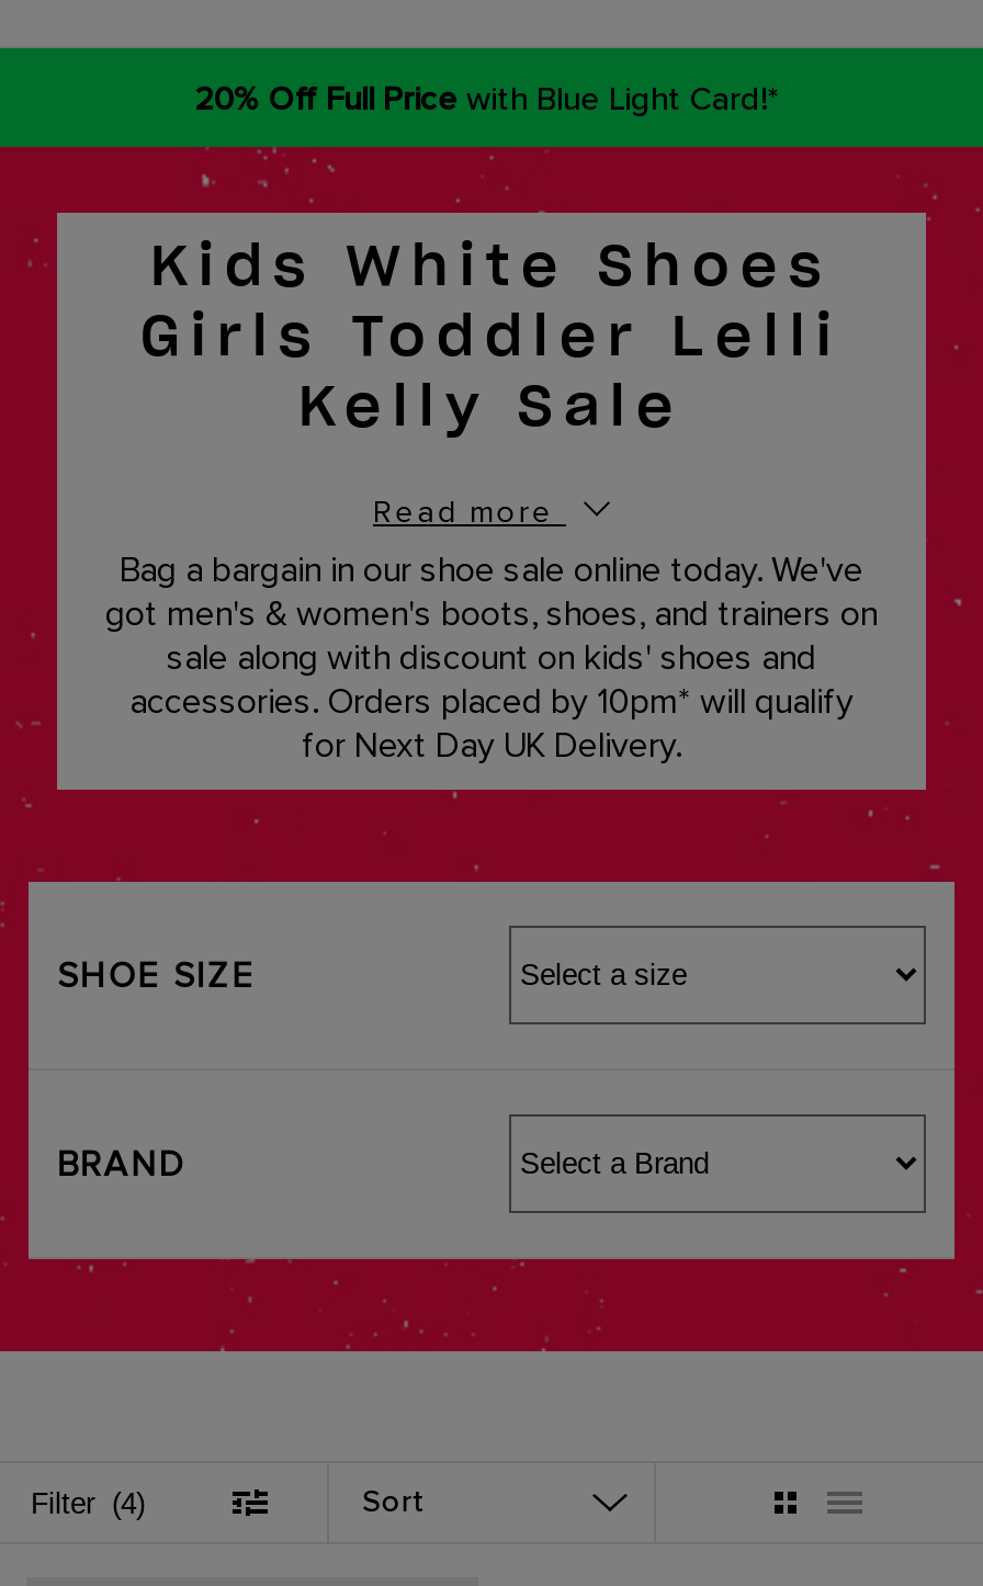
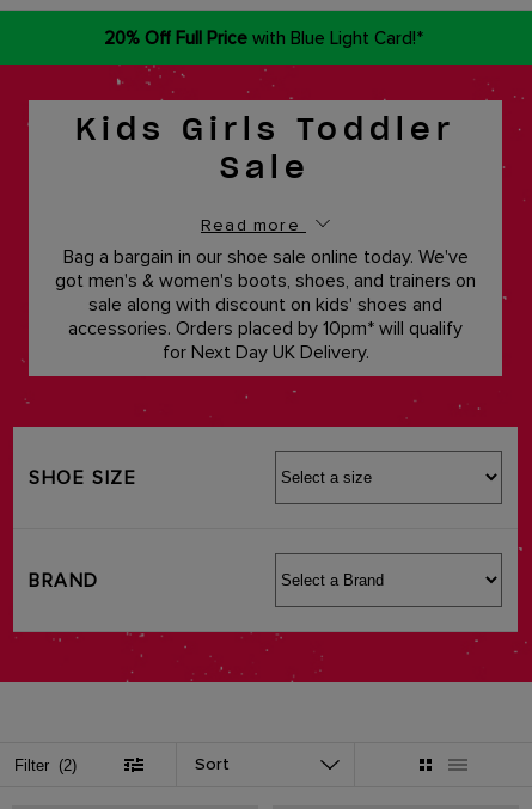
[140,241,843,437] Kids White Shoes | Girls Toddler Lelli | Kelly Sale -> [75,116,455,184] Kids Girls Toddler | Sale
[31,1486,145,1519] Filter (4) -> [14,756,77,774] Filter (2)

